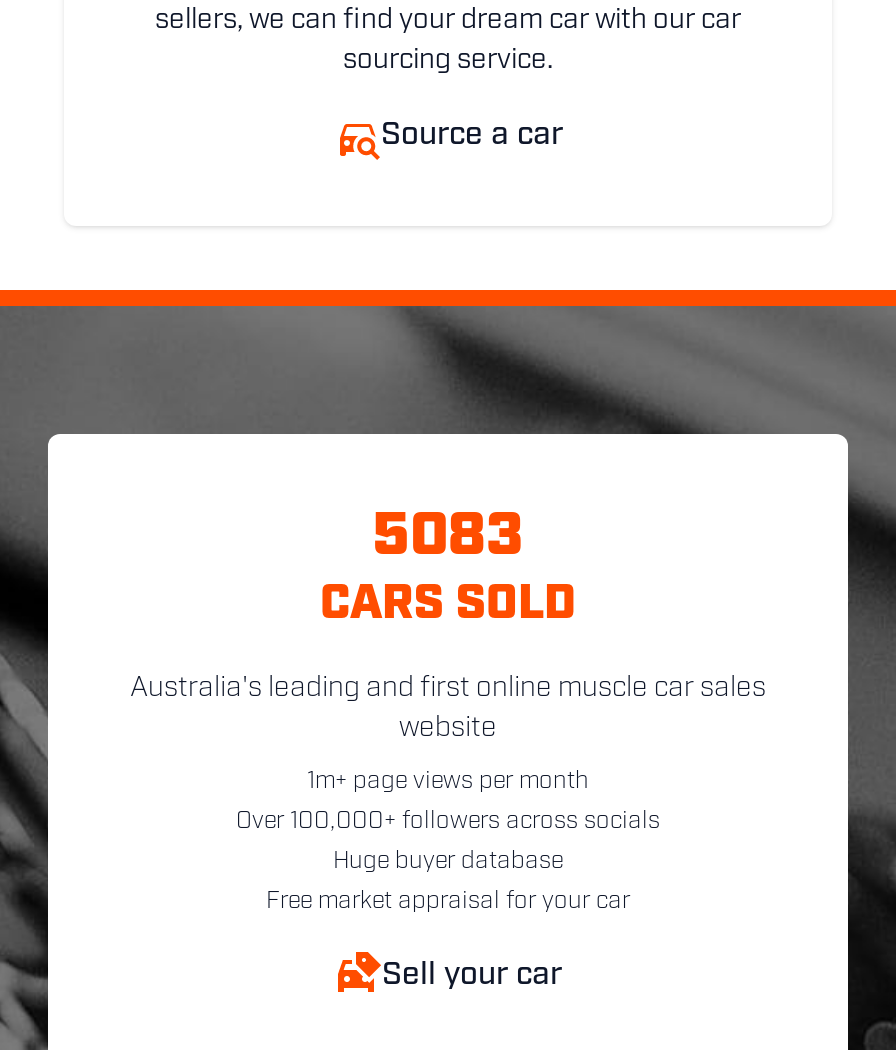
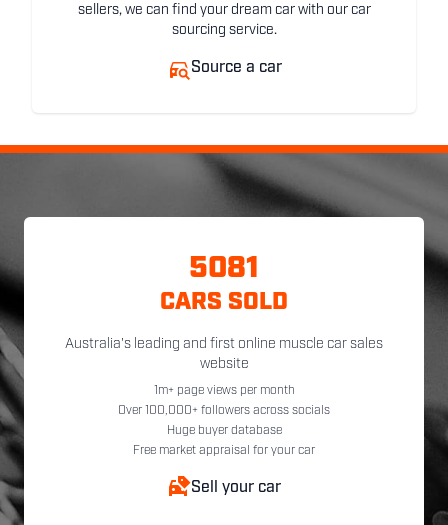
[372,509,524,571] 5083 -> [189,254,259,285] 5081

